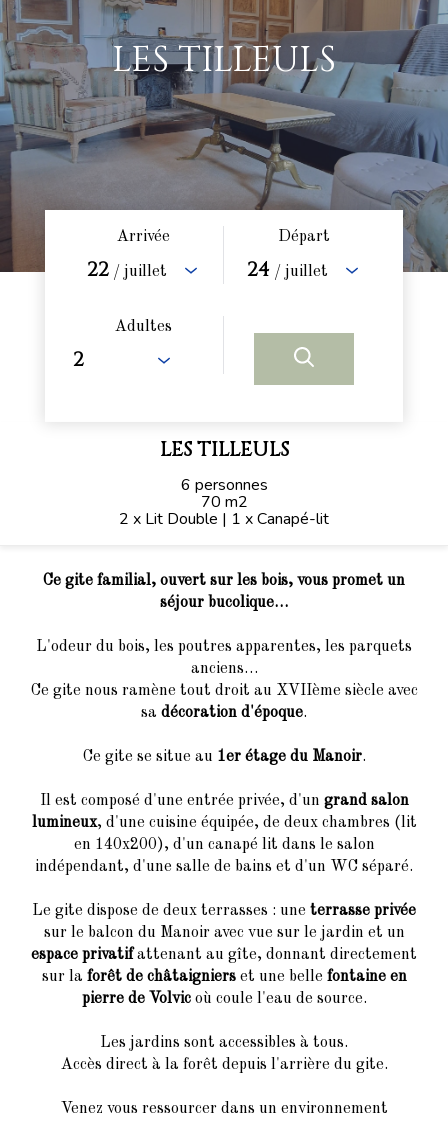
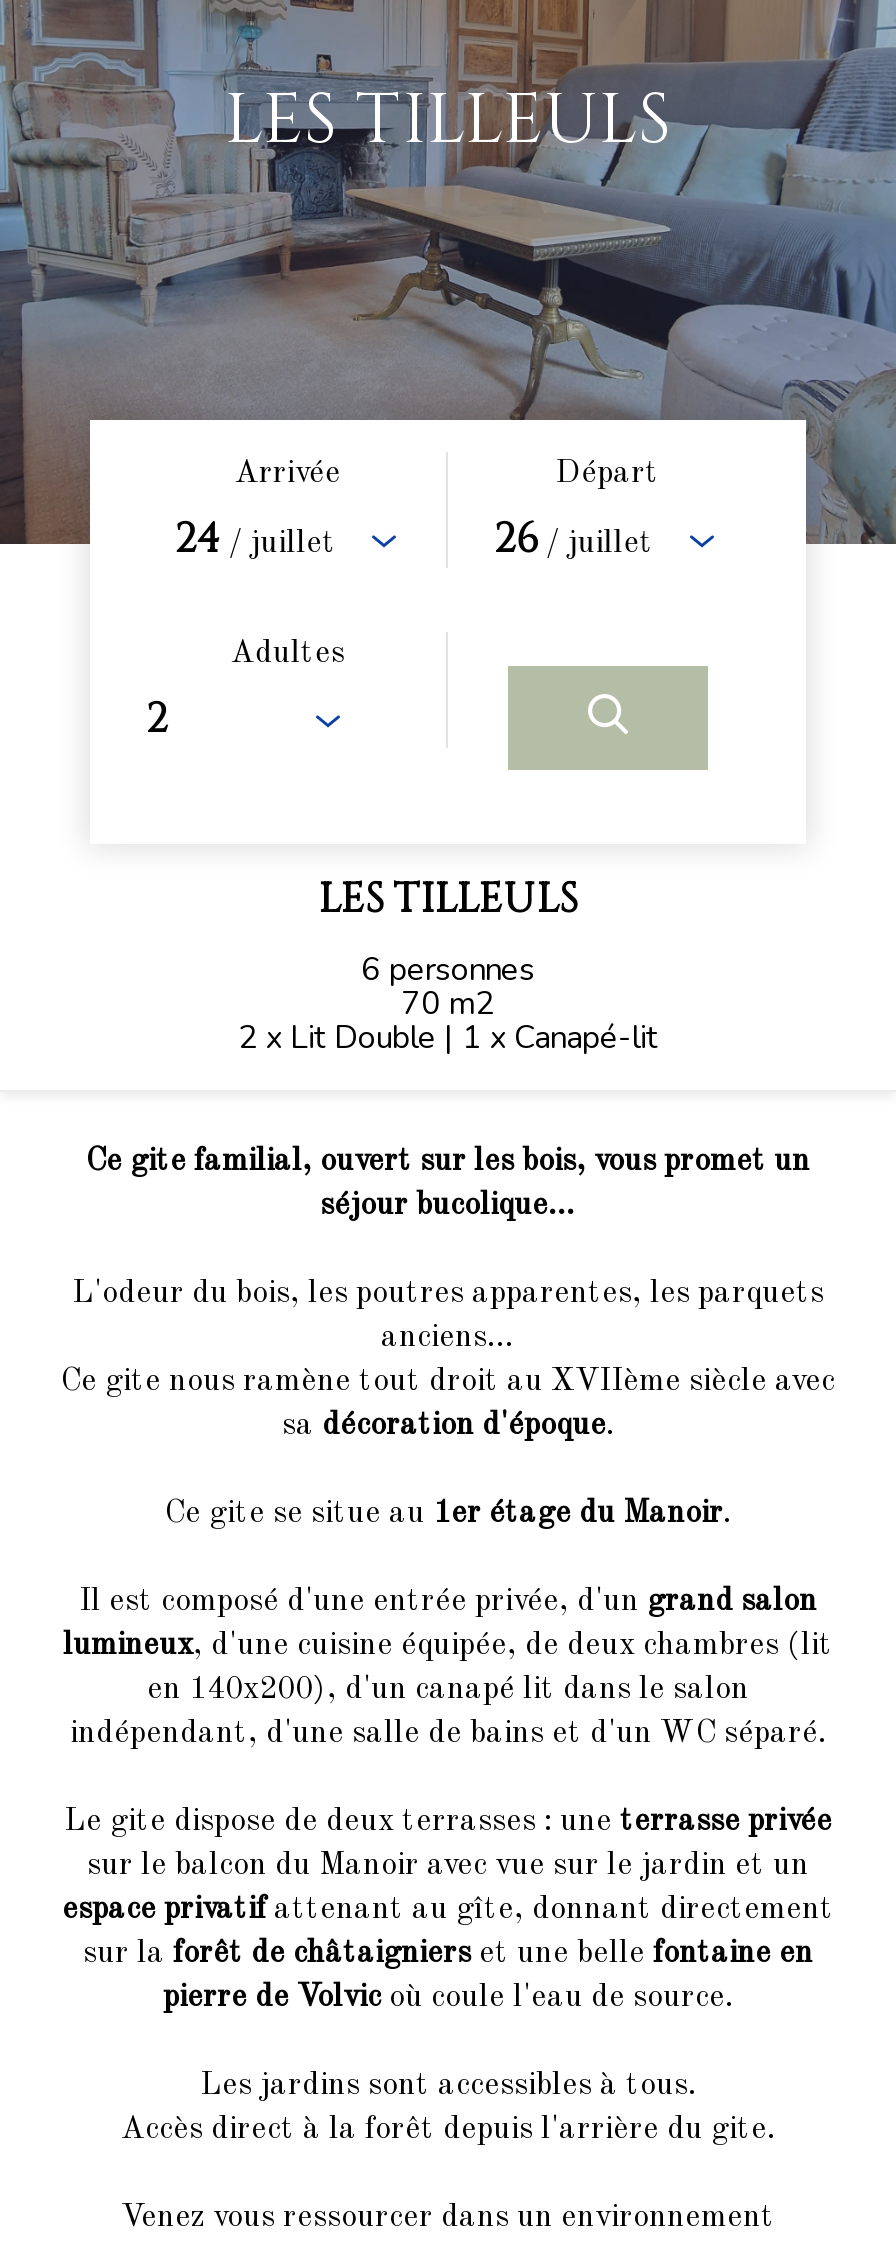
[87,256,167,283] 22 / juillet -> [174,512,336,566] 24 / juillet
[246,256,327,283] 24 / juillet -> [494,512,654,566] 26 / juillet

